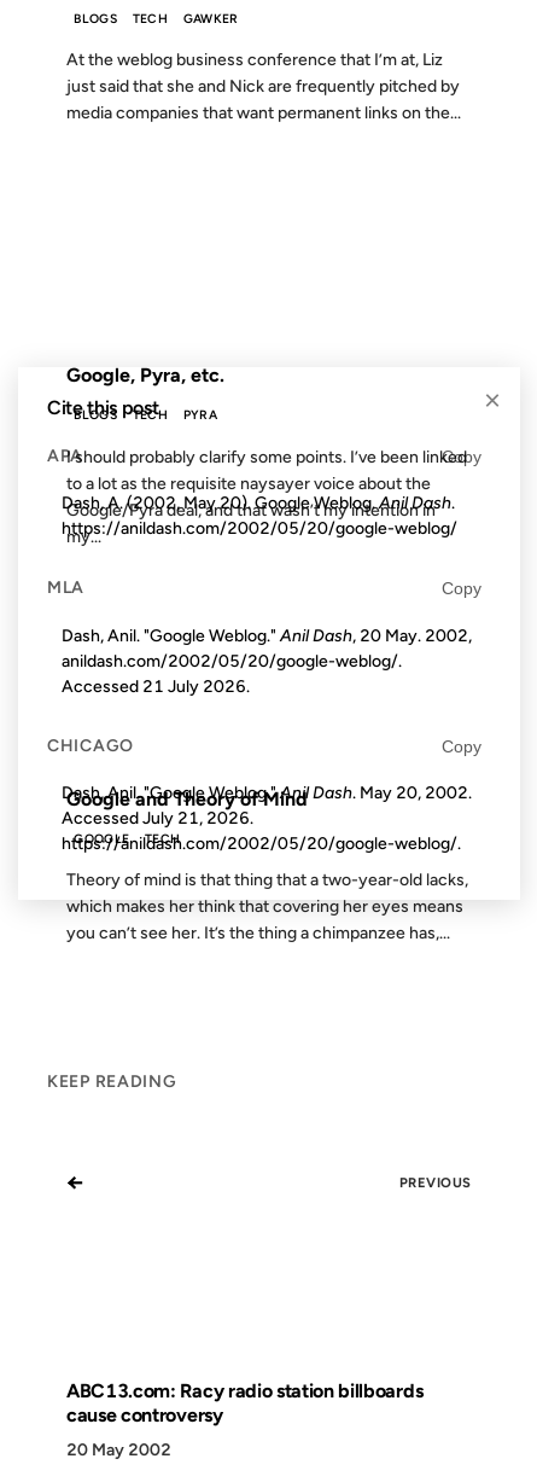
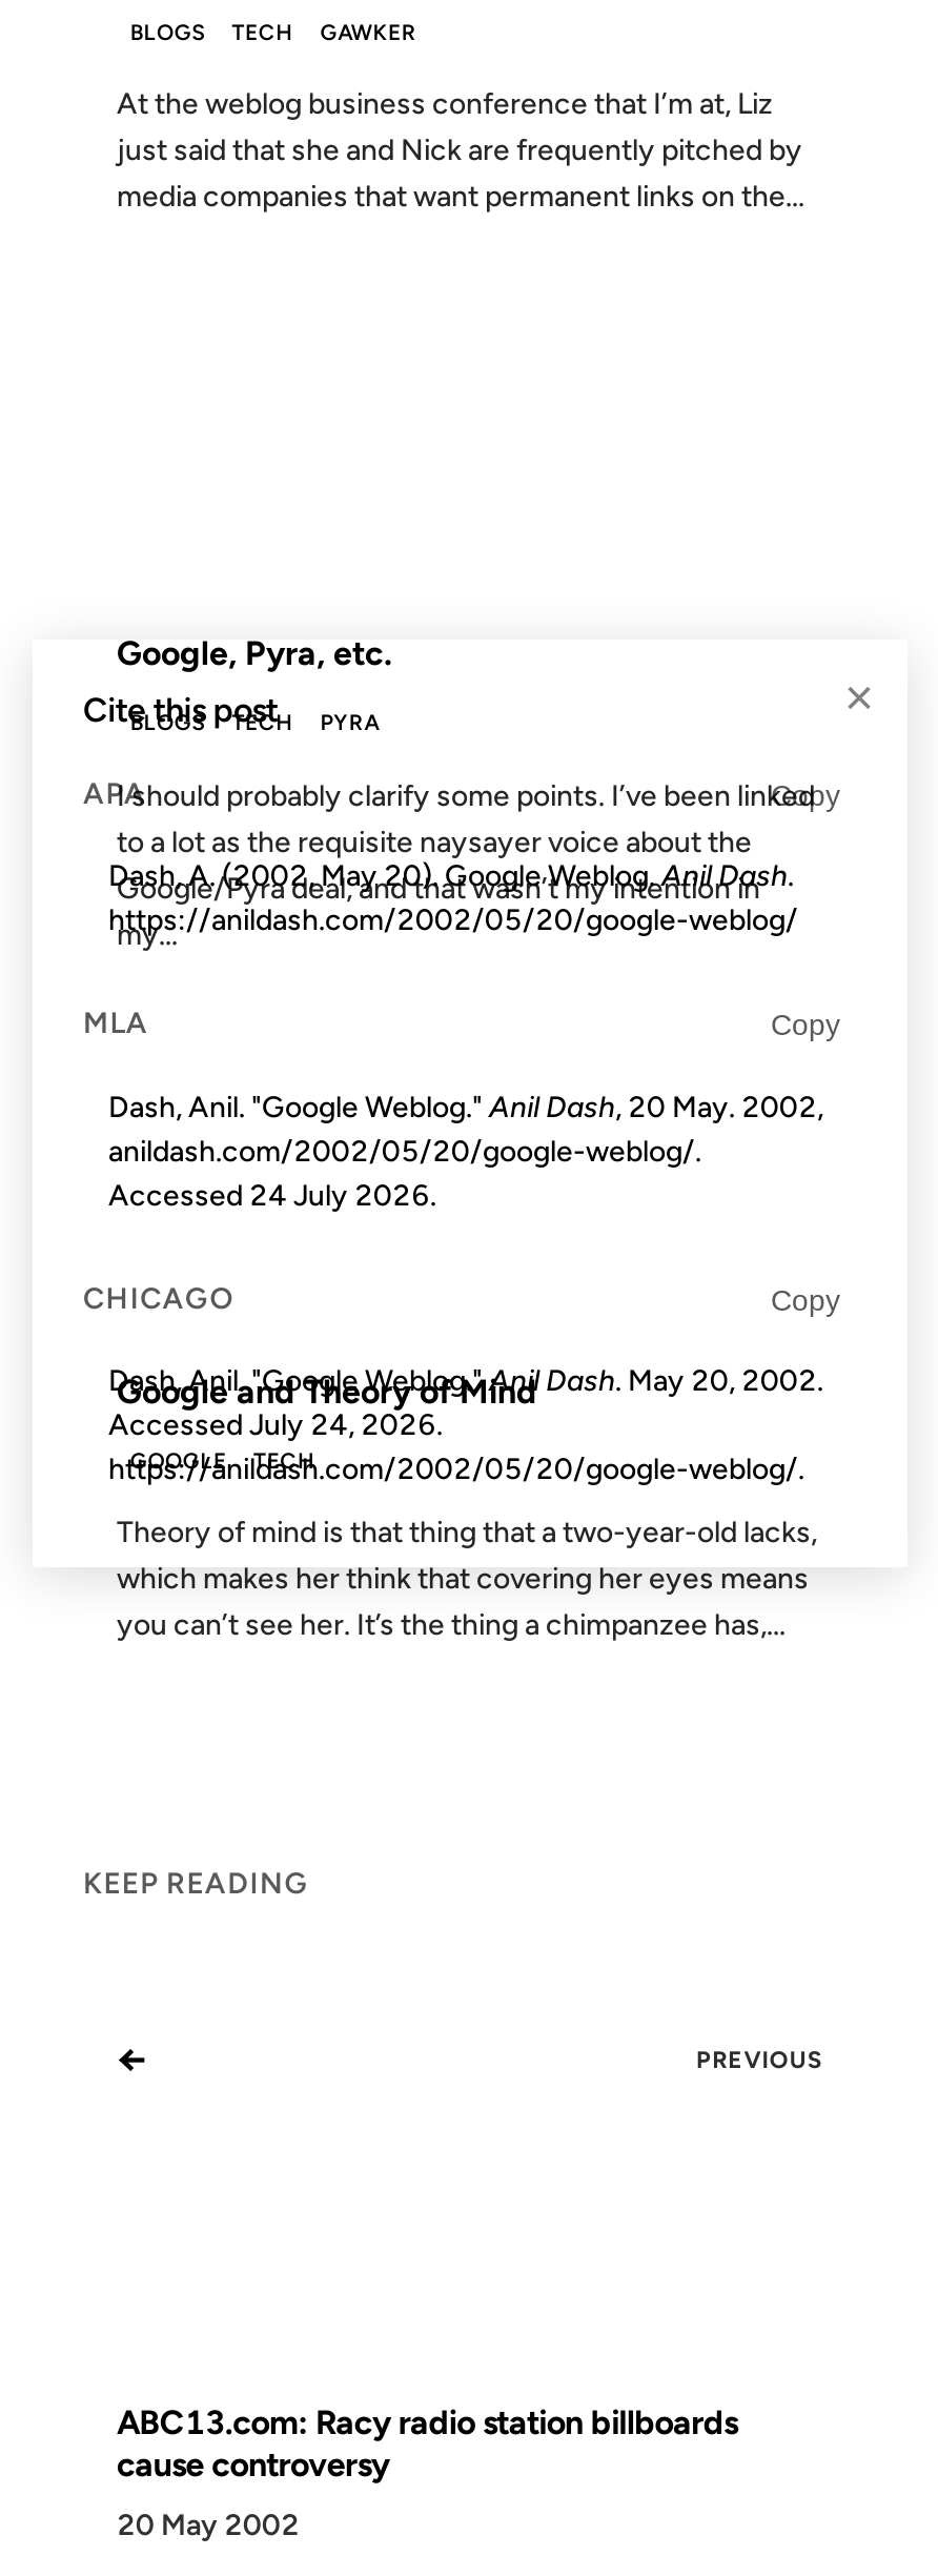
[62,676,250,697] Accessed 21 July 2026. -> [108,1178,436,1213] Accessed 24 July 2026.
[62,809,253,829] Accessed July 21, 2026. -> [108,1408,443,1444] Accessed July 24, 2026.

